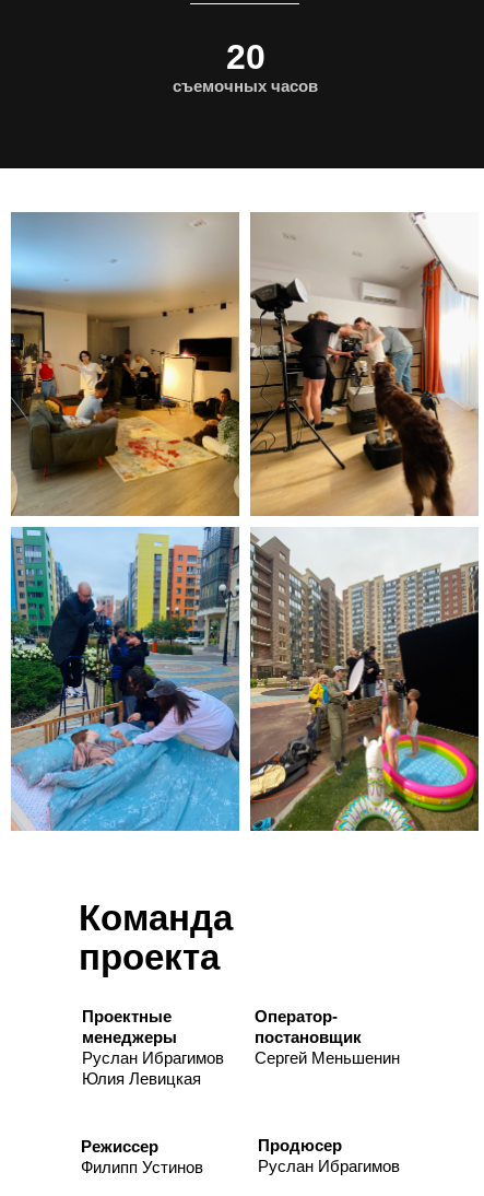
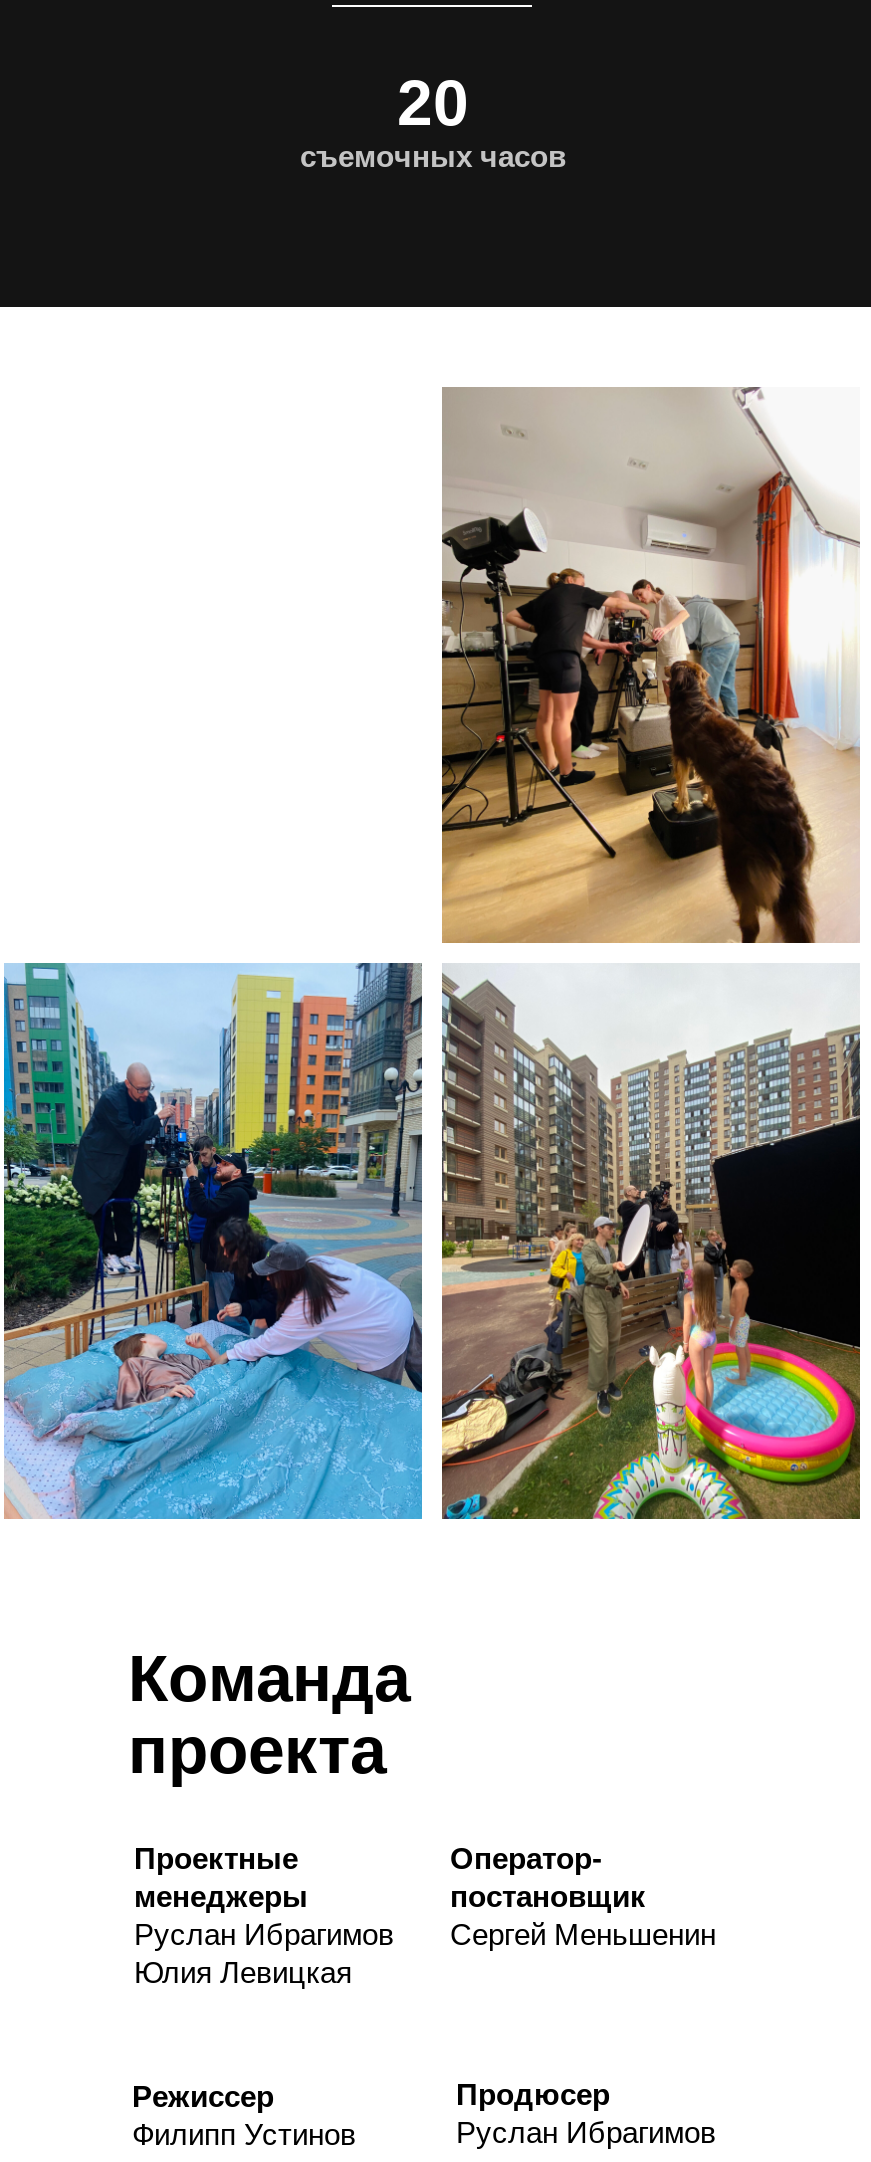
[10,211,240,517] [image] -> none

